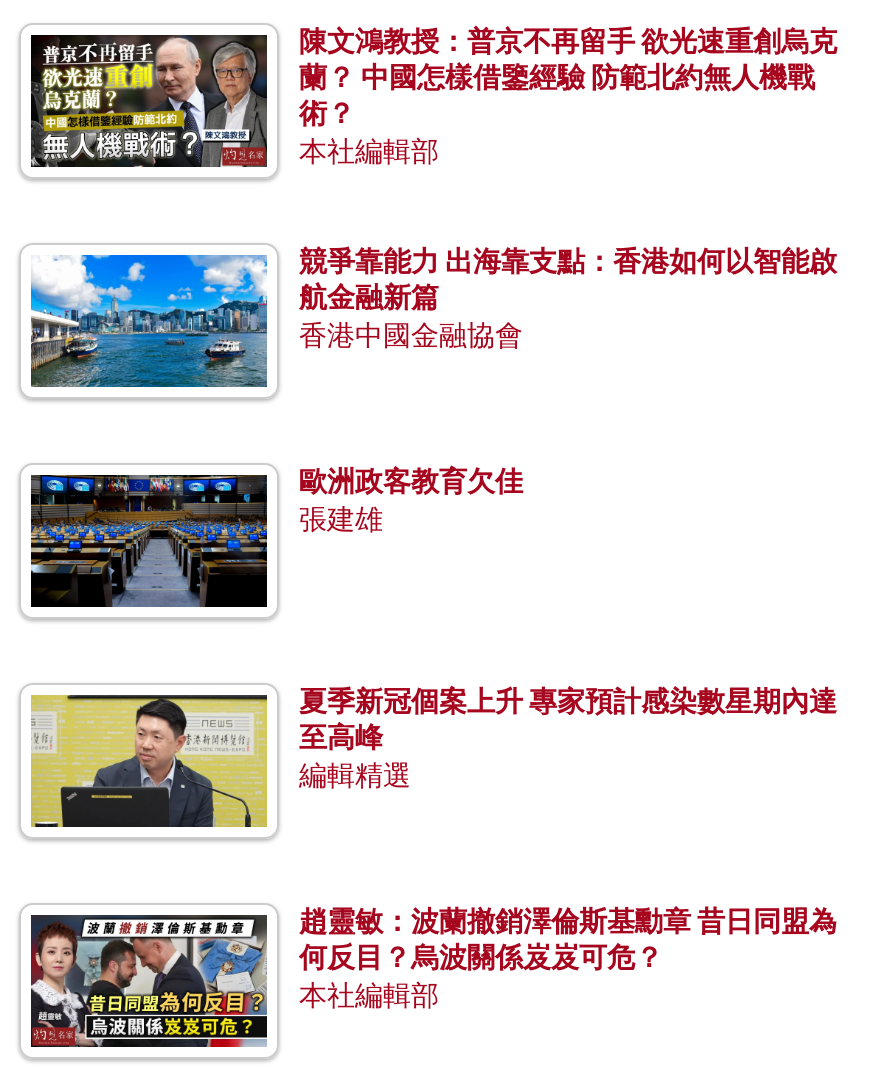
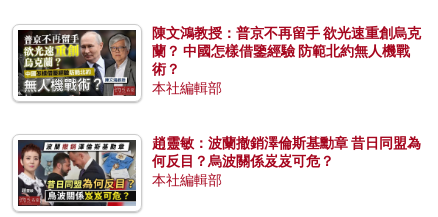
[29,244,837,389] [image] | 競爭靠能力 出海靠支點：香港如何以智能啟 | 航金融新篇 | 香港中國金融協會 -> none
[21,464,523,621] [image] | 歐洲政客教育欠佳 | 張建雄 -> none
[29,684,837,829] [image] | 夏季新冠個案上升 專家預計感染數星期內達 | 至高峰 | 編輯精選 -> none

